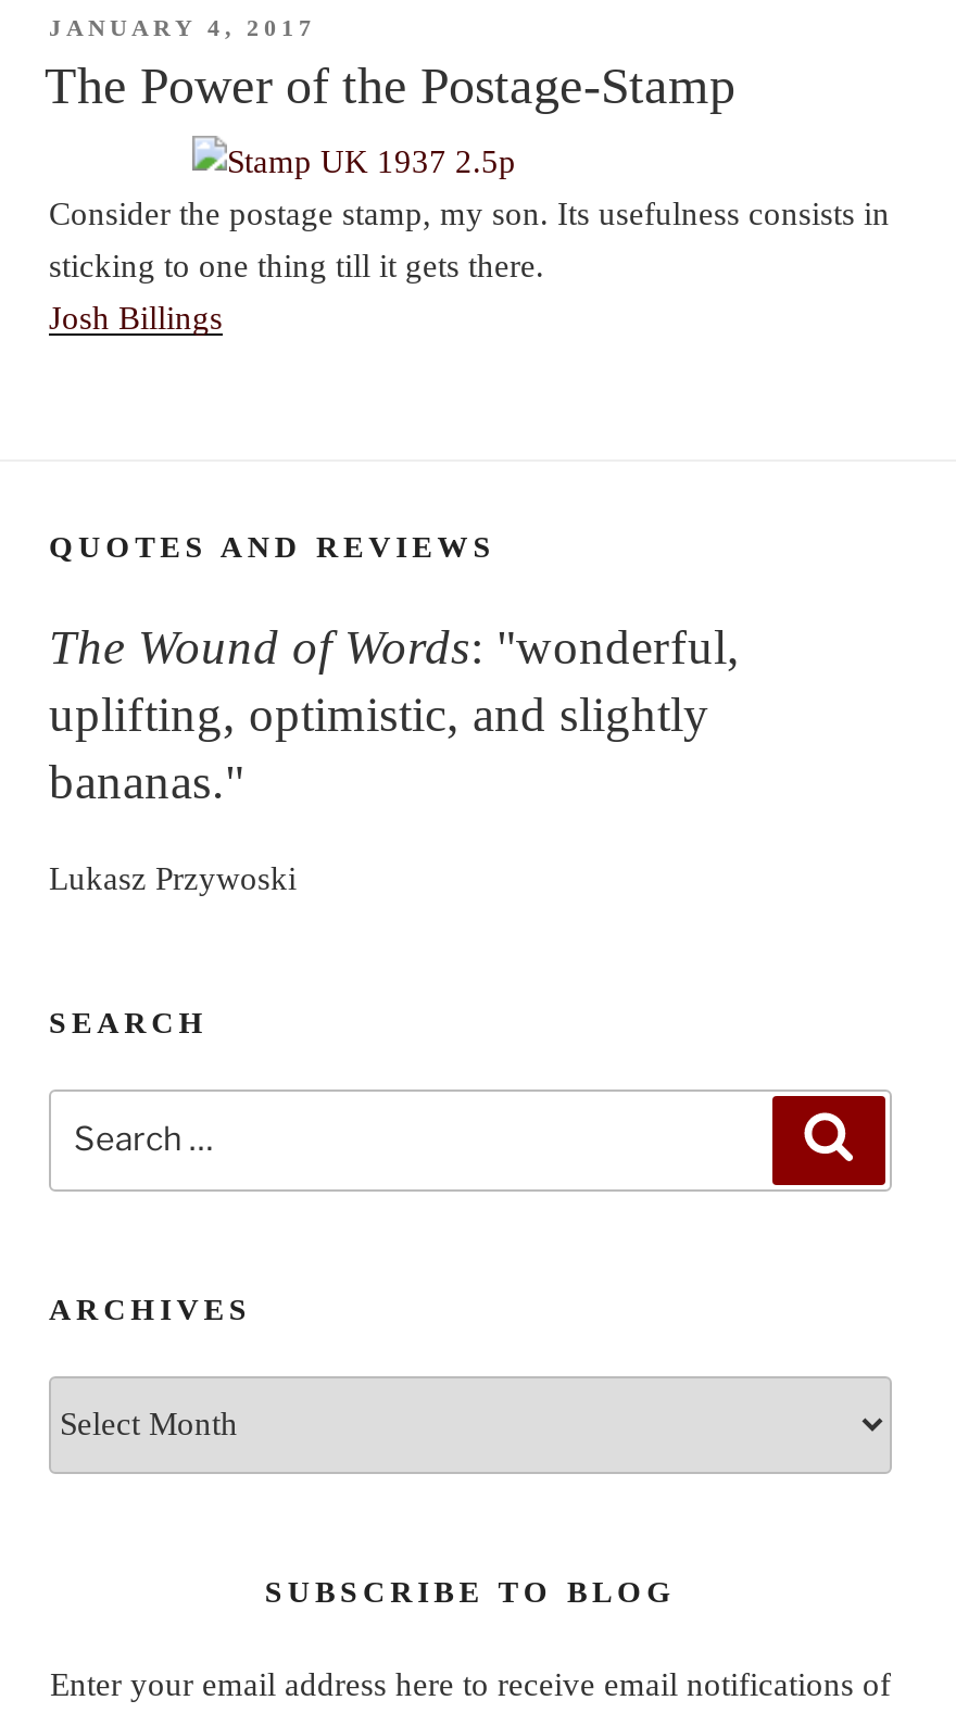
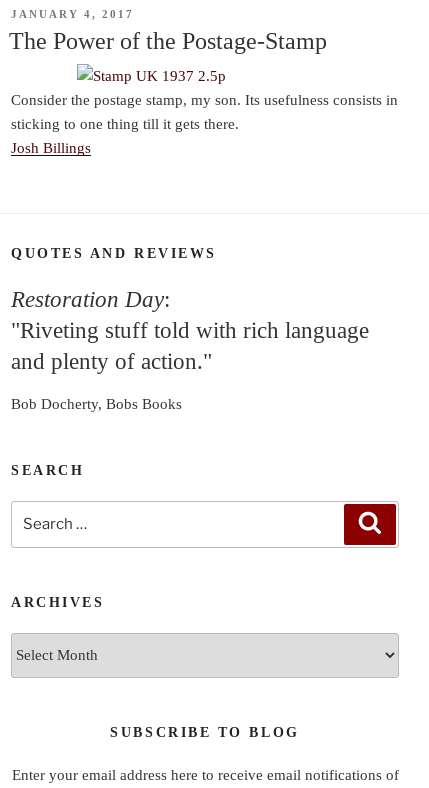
[49,620,740,809] The Wound of Words: "wonderful, | uplifting, optimistic, and slightly | bananas." -> [11,287,369,374] Restoration Day: | "Riveting stuff told with rich language | and plenty of action."
[49,861,297,896] Lukasz Przywoski -> [11,396,182,412] Bob Docherty, Bobs Books

